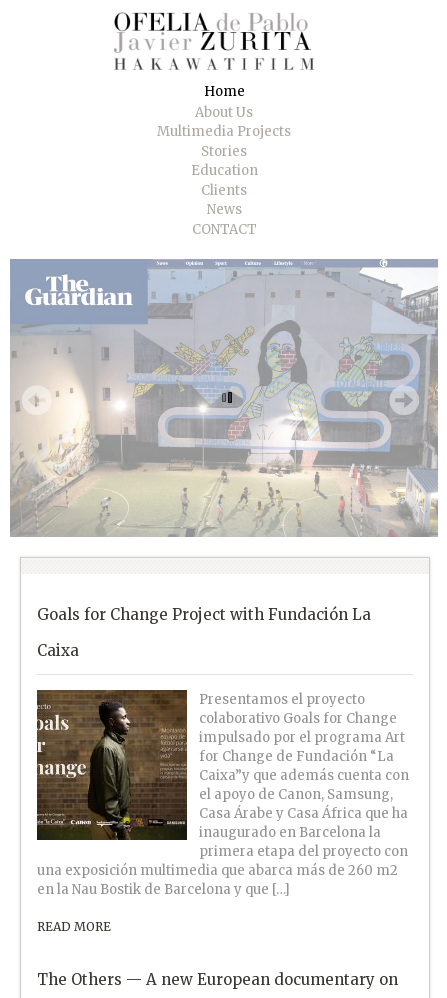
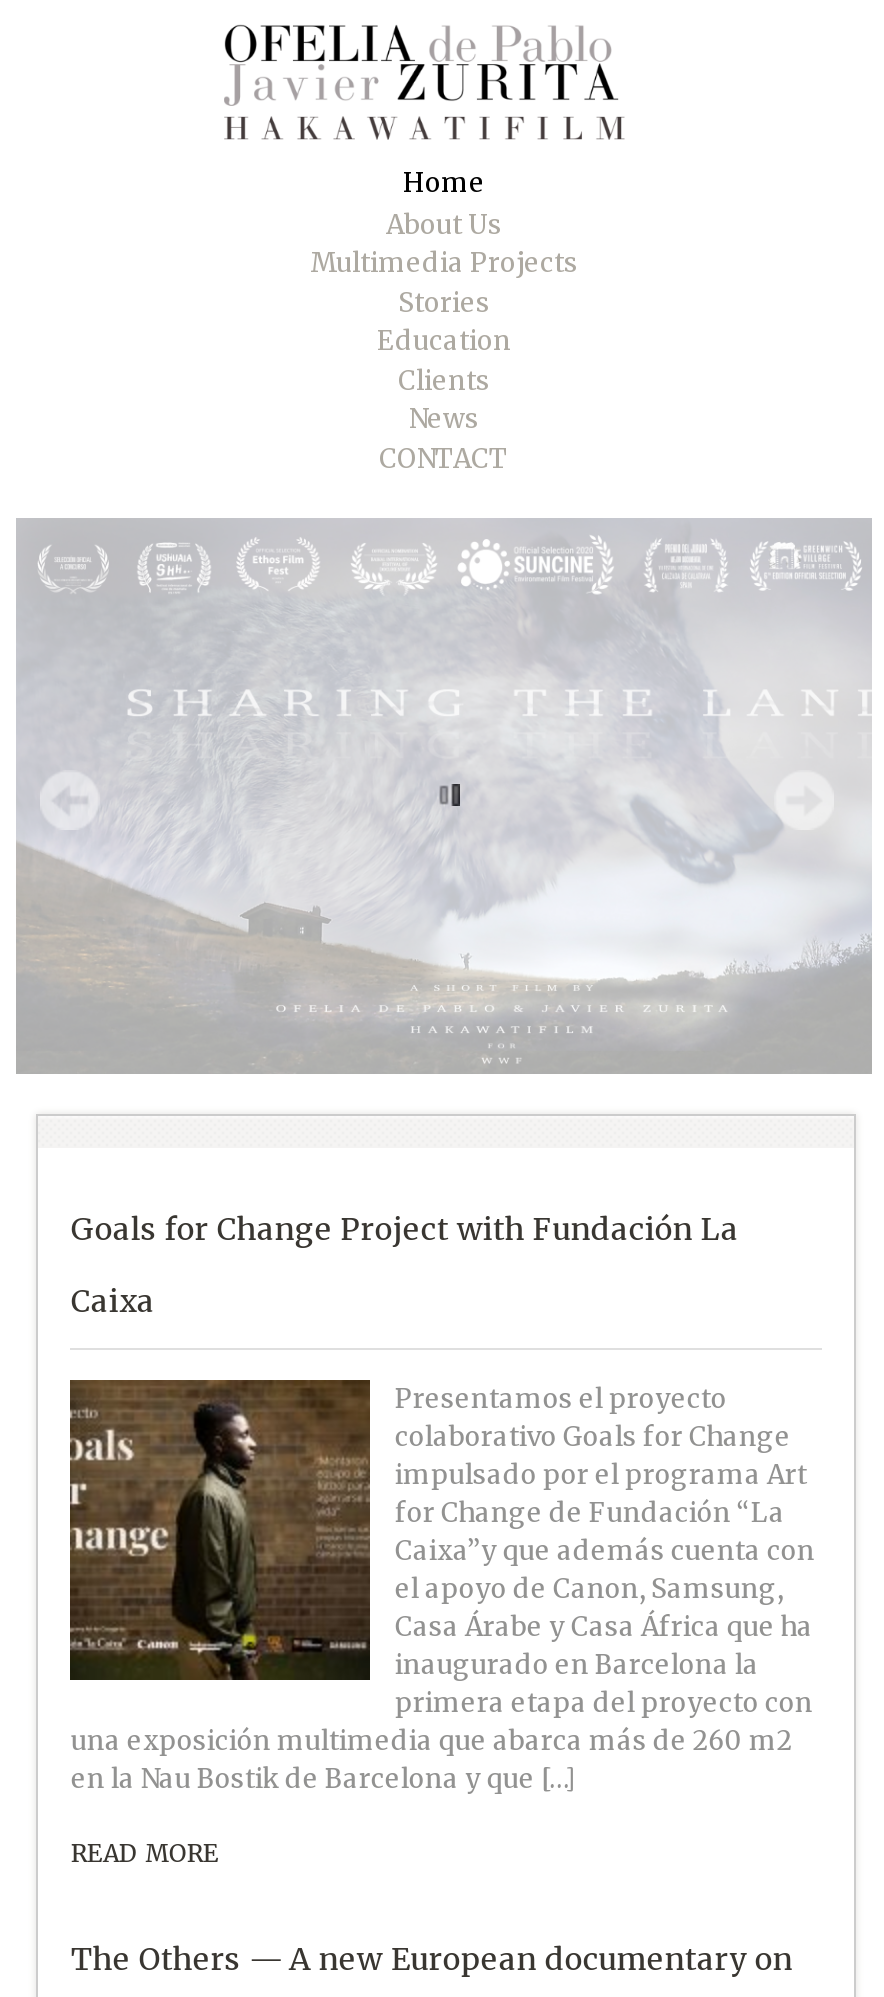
[11,260,438,535] [image] -> [20,522,872,1068] [image]

